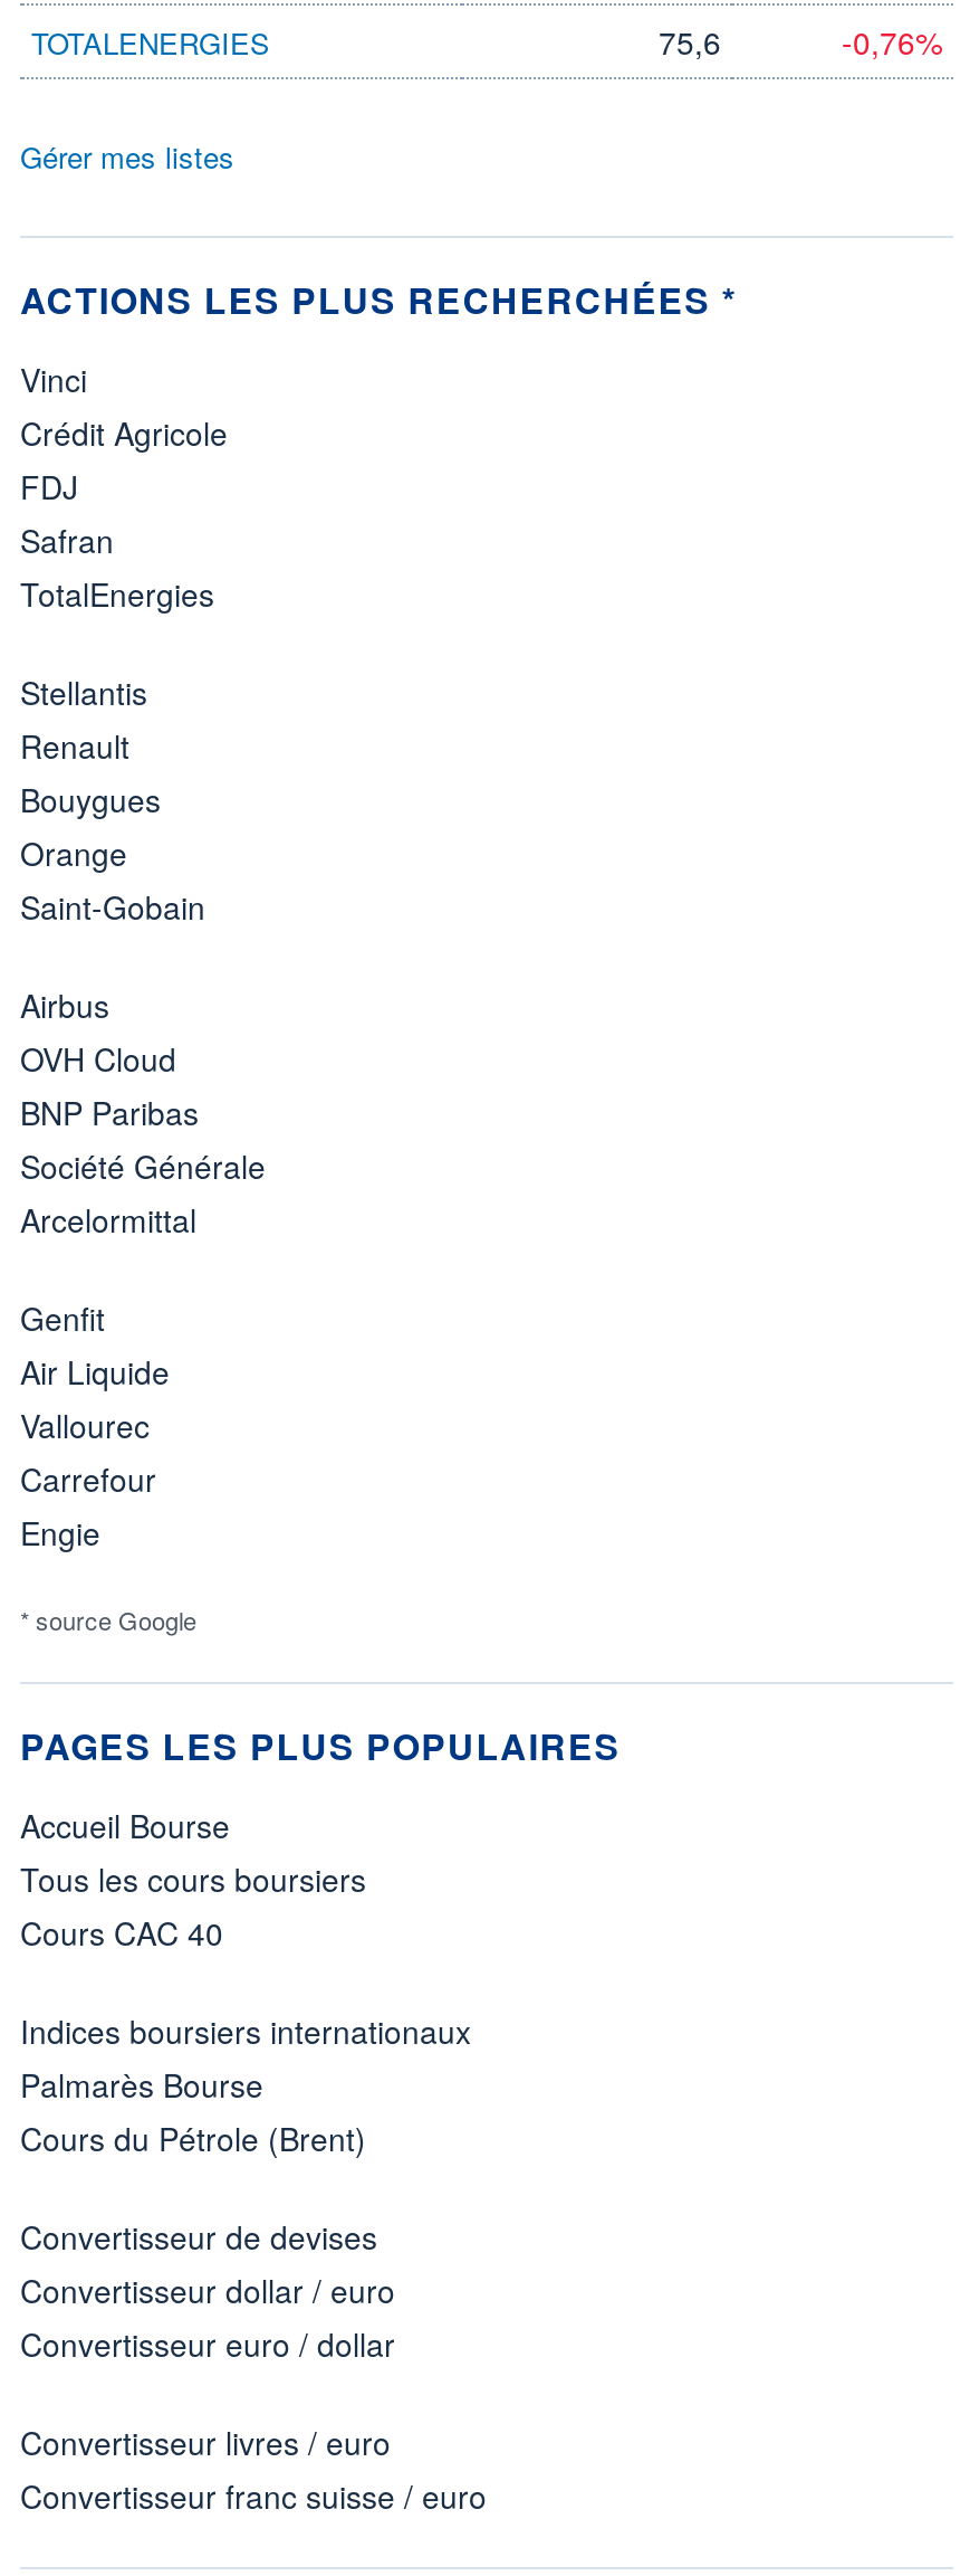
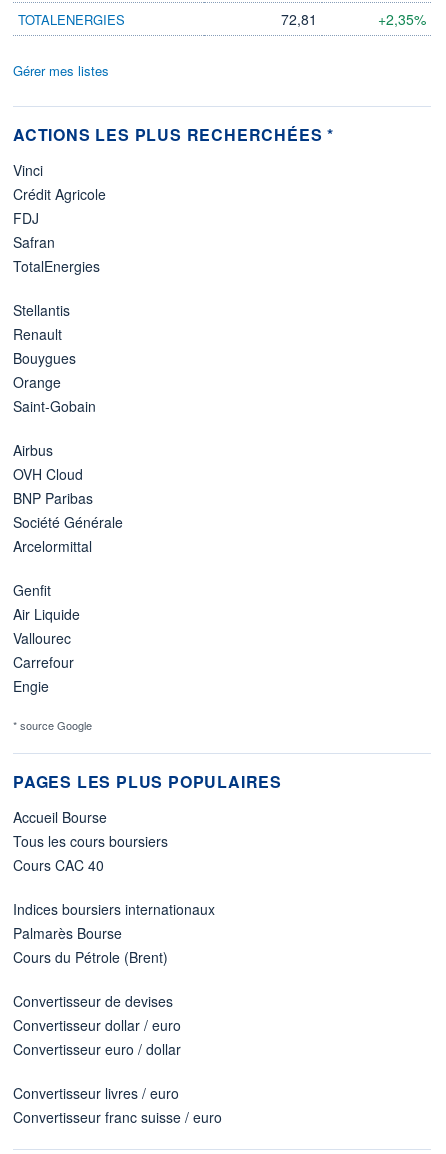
[659,19,721,64] 75,6 -> [281,9,317,29] 72,81
[842,19,942,64] -0,76% -> [378,9,426,29] +2,35%

